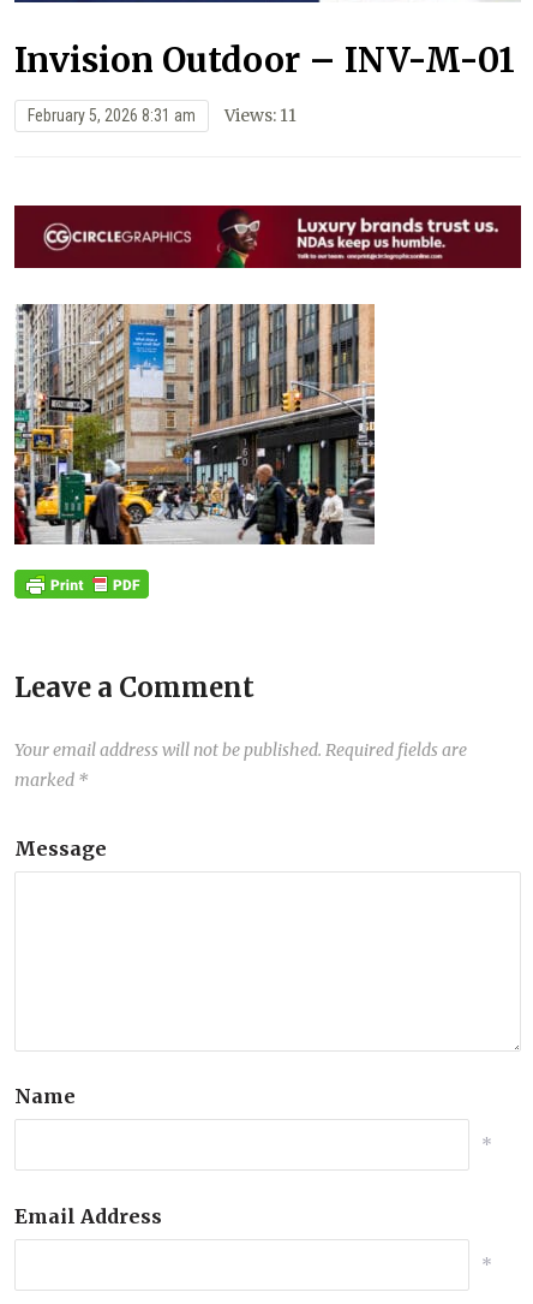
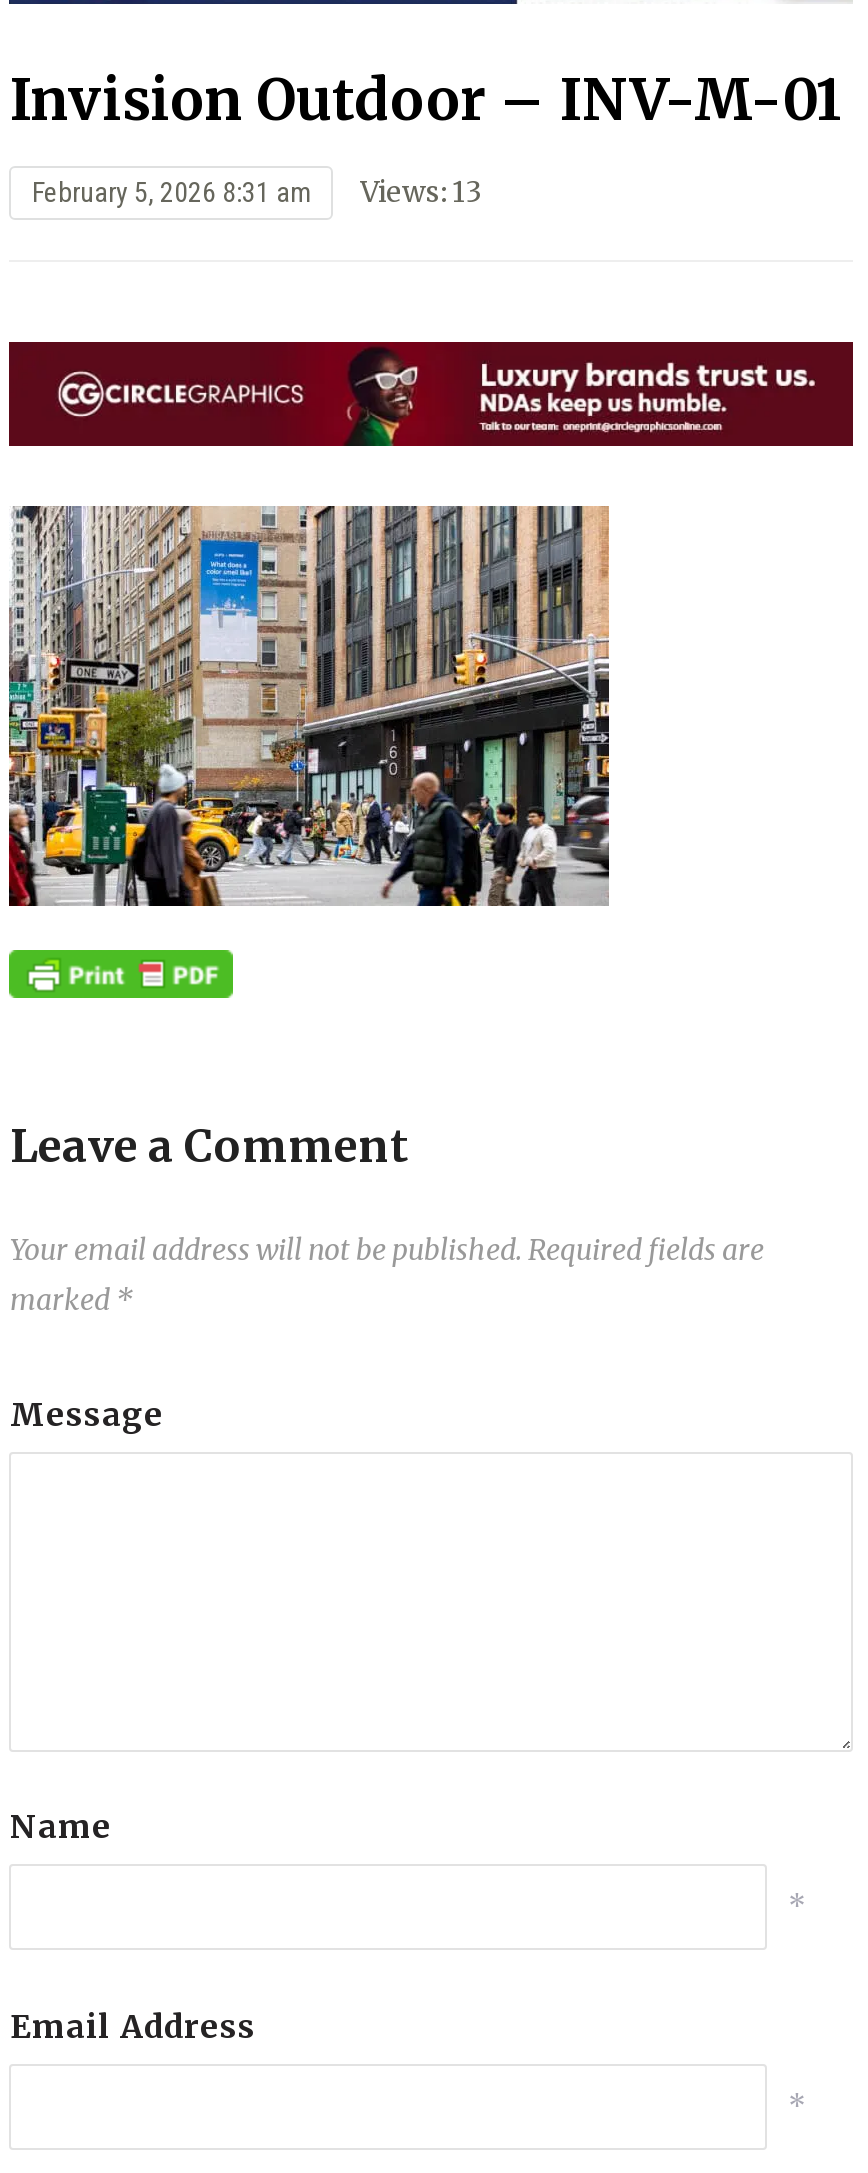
[28,105,297,126] February 5, 2026 8:31 am Views: 11 -> [32,174,482,210] February 5, 2026 8:31 am Views: 13

